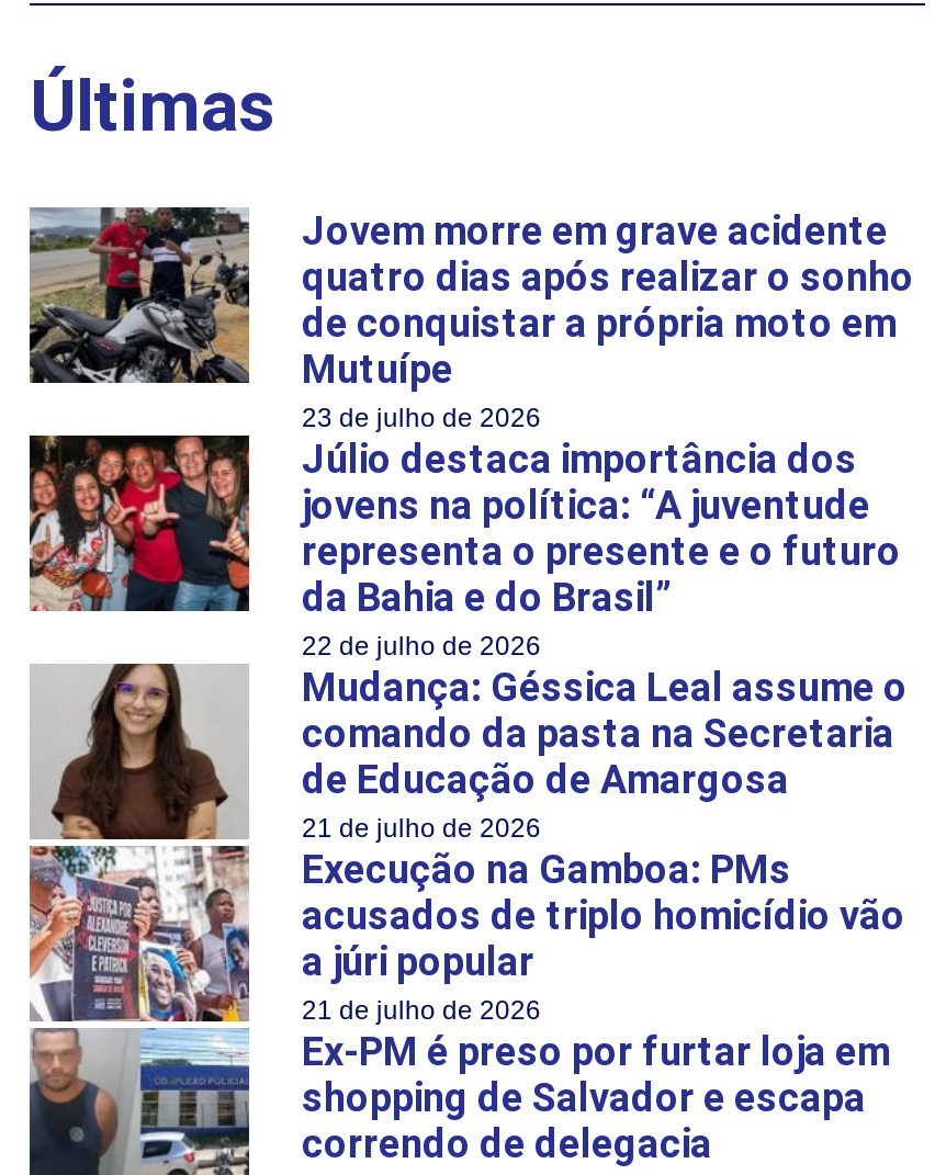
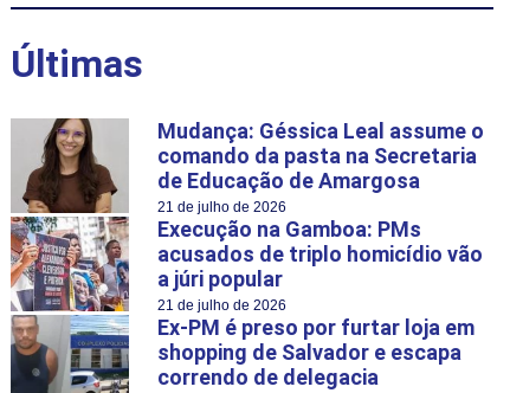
[30,205,914,663] [image] | Jovem morre em grave acidente | quatro dias após realizar o sonho | de conquistar a própria moto em | Mutuípe | 23 de julho de 2026 | Júlio destaca importância dos | jovens na política: “A juventude | representa o presente e o futuro | da Bahia e do Brasil” | 22 de julho de 2026 -> none
[27,433,251,613] [image] -> none

